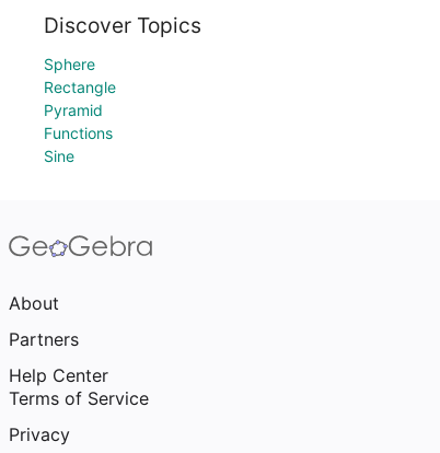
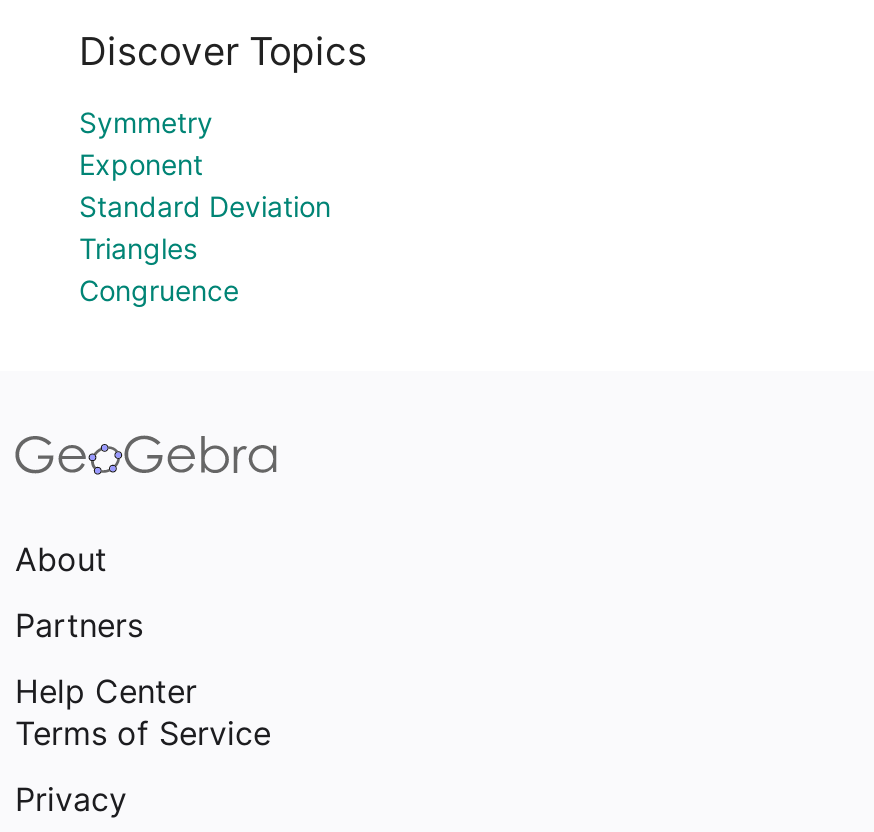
[44,55,116,165] Sphere | Rectangle | Pyramid | Functions | Sine -> [79,105,331,307] Symmetry | Exponent | Standard Deviation | Triangles | Congruence

